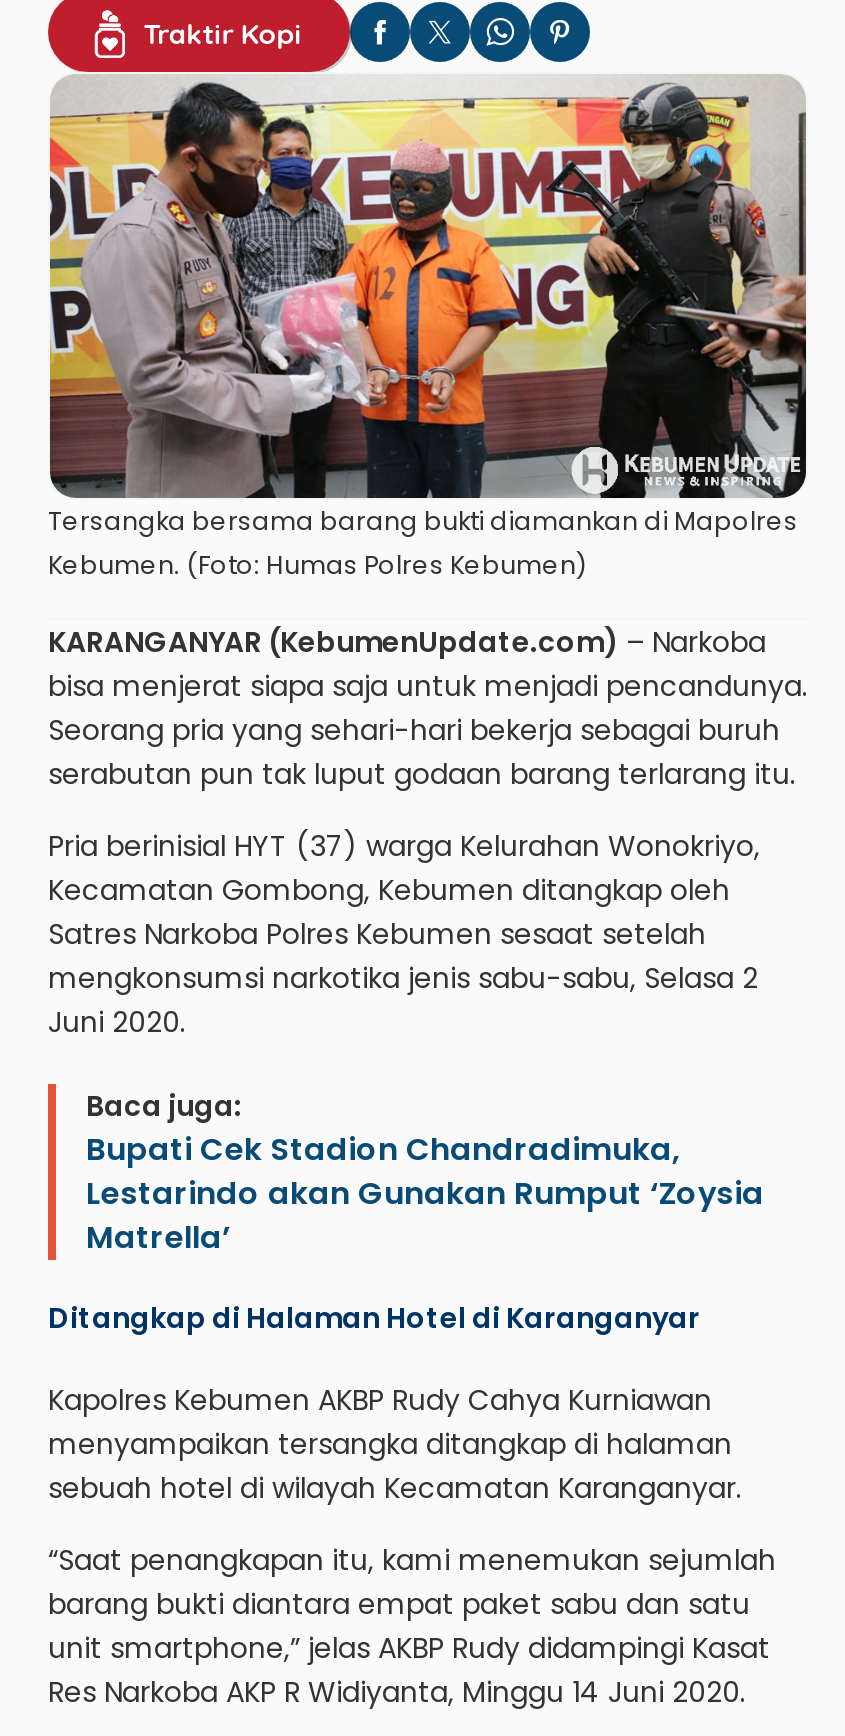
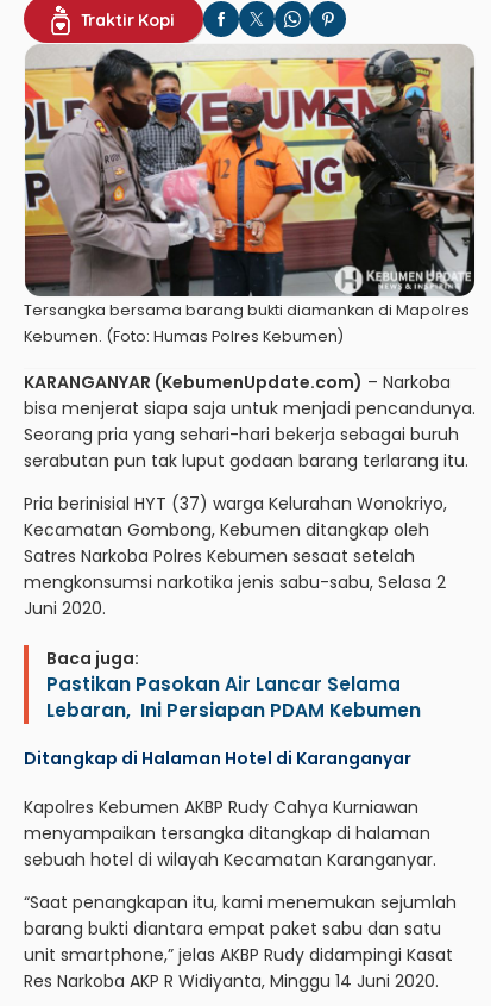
[86,1128,764,1258] Bupati Cek Stadion Chandradimuka, | Lestarindo akan Gunakan Rumput ‘Zoysia | Matrella’ -> [46,672,426,723] Pastikan Pasokan Air Lancar Selama | Lebaran, Ini Persiapan PDAM Kebumen

